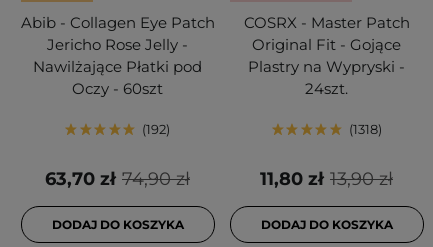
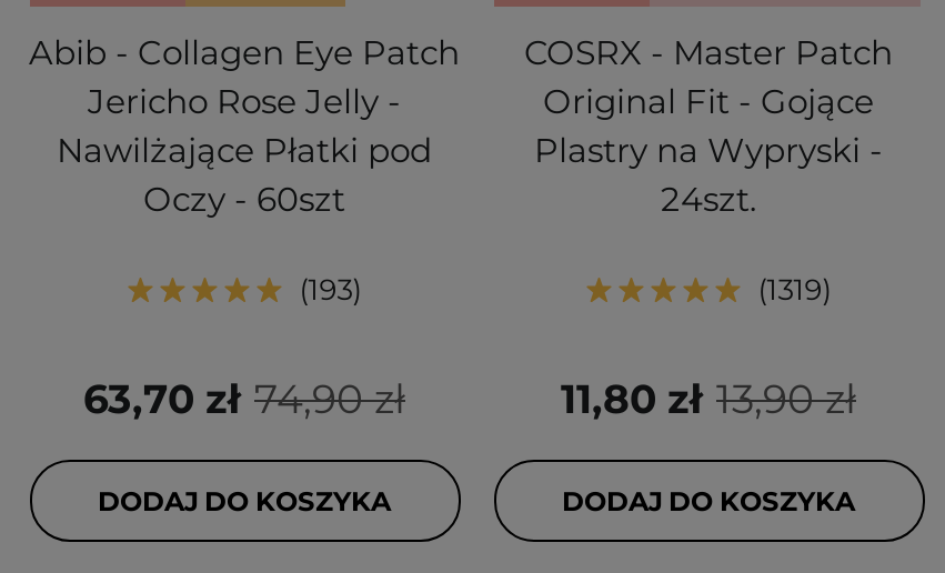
[146,121,166,137] 192 -> [308,272,352,308] 193
[353,121,378,137] 1318 -> [767,272,822,308] 1319

